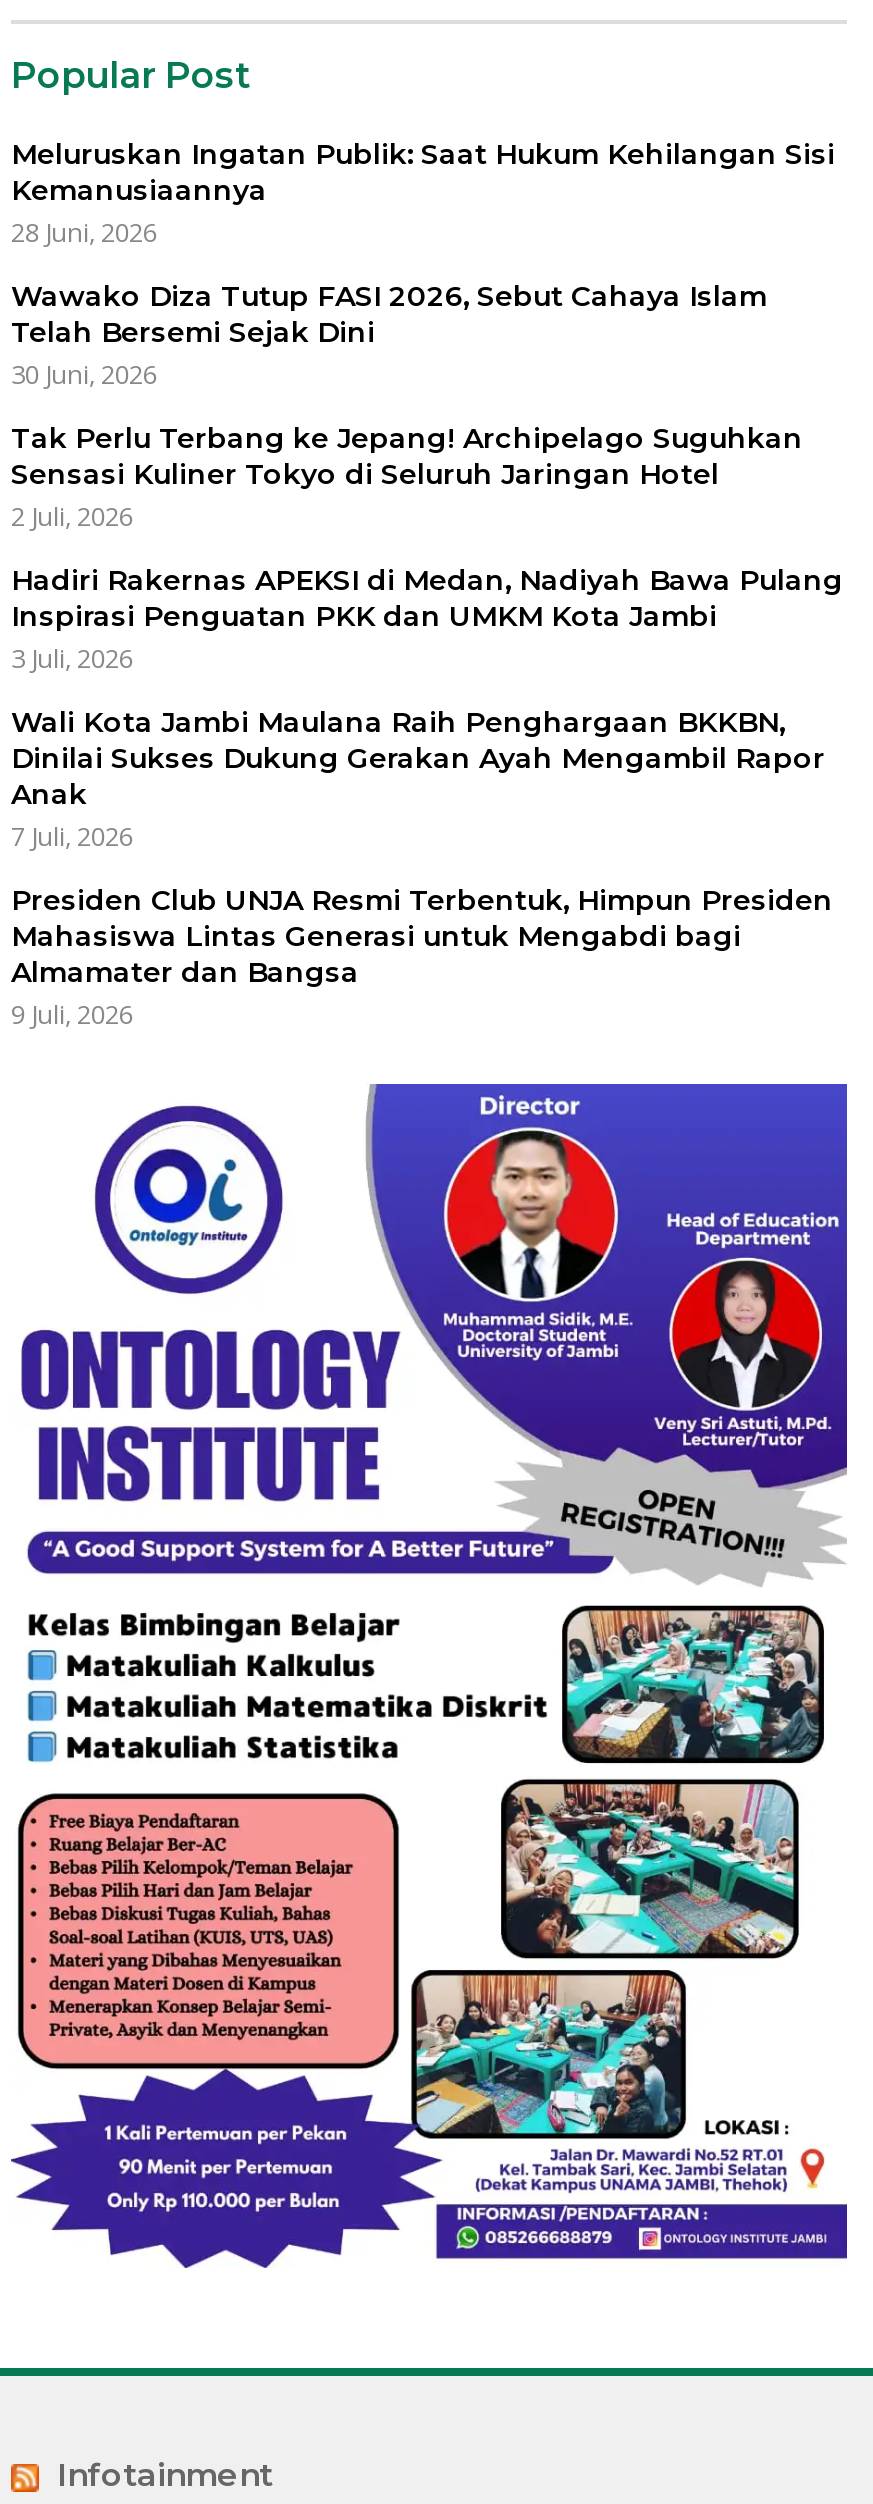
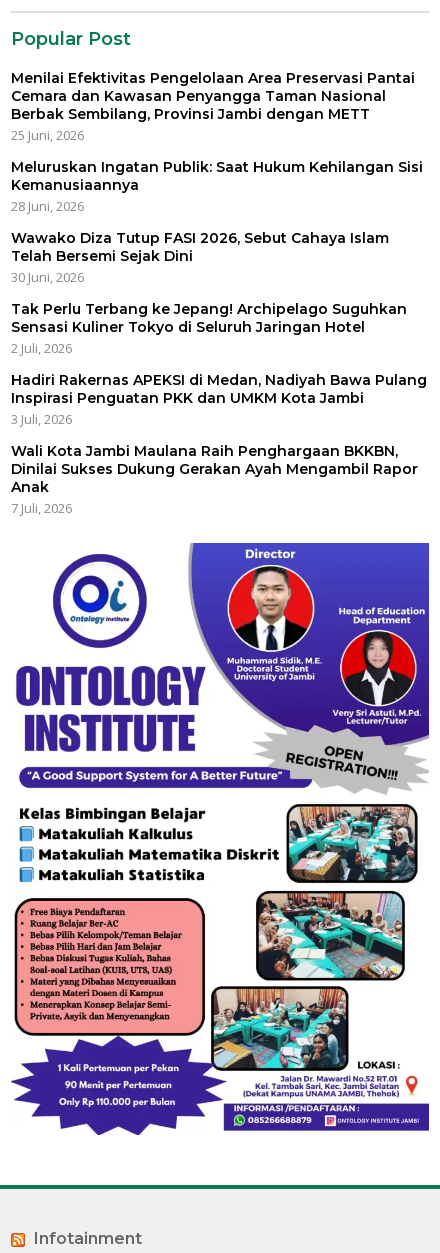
none -> [11,69,415,144] Menilai Efektivitas Pengelolaan Area Preservasi Pantai | Cemara dan Kawasan Penyangga Taman Nasional | Berbak Sembilang, Provinsi Jambi dengan METT | 25 Juni, 2026
moved [11,136,843,854] -> [11,158,427,517]: Meluruskan Ingatan Publik: Saat Hukum Kehilangan Sisi | Kemanusiaannya | 28 Juni, 2026 | ... | Anak | 7 Juli, 2026
[11,882,833,1032] Presiden Club UNJA Resmi Terbentuk, Himpun Presiden | Mahasiswa Lintas Generasi untuk Mengabdi bagi | Almamater dan Bangsa | 9 Juli, 2026 -> none

